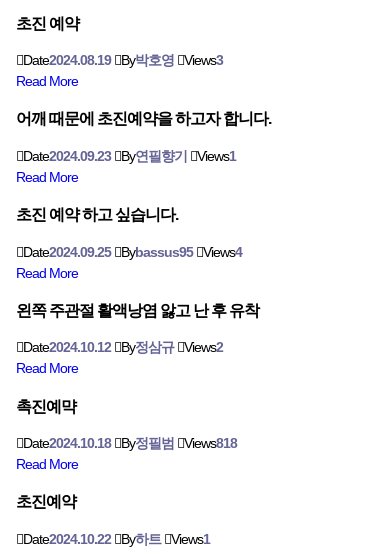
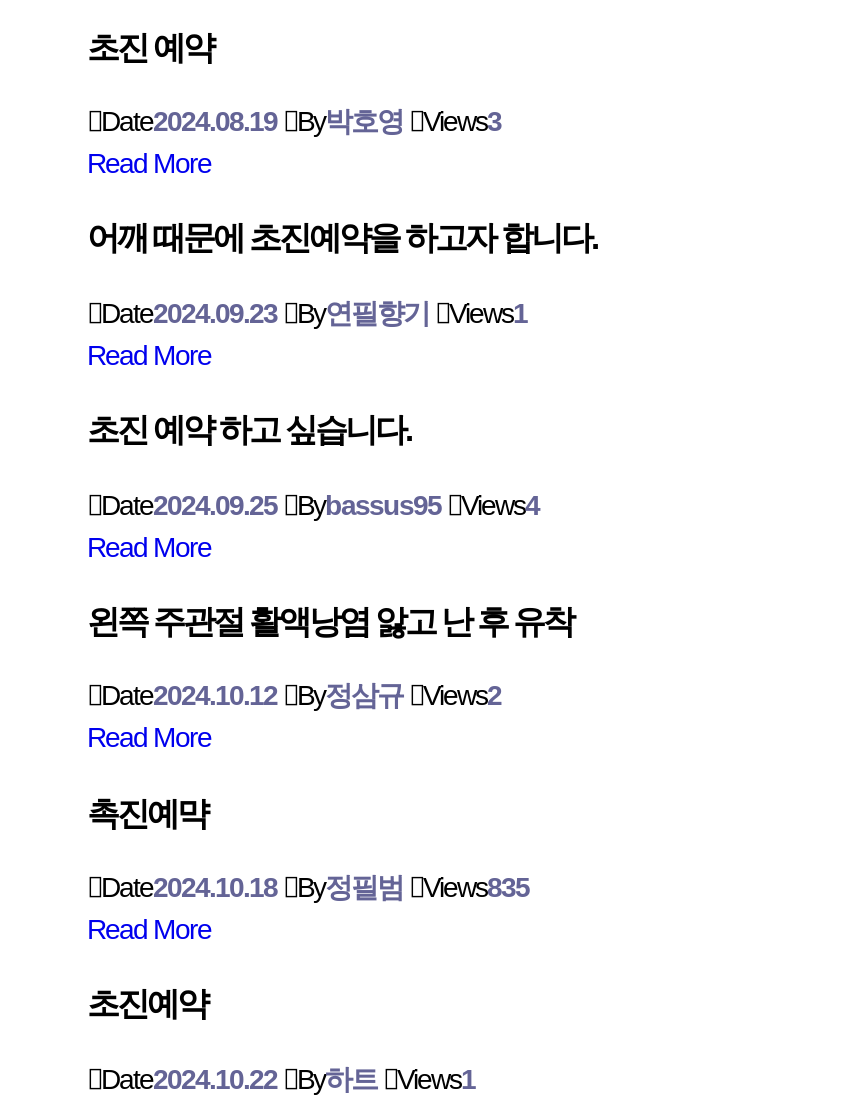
[184,435,237,451] Views818 -> [423,871,529,903] Views835

